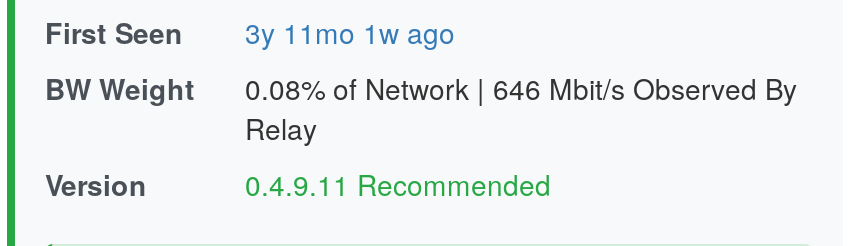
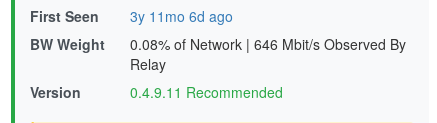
[45,12,455,52] First Seen 3y 11mo 1w ago -> [30,6,233,26] First Seen 3y 11mo 6d ago

